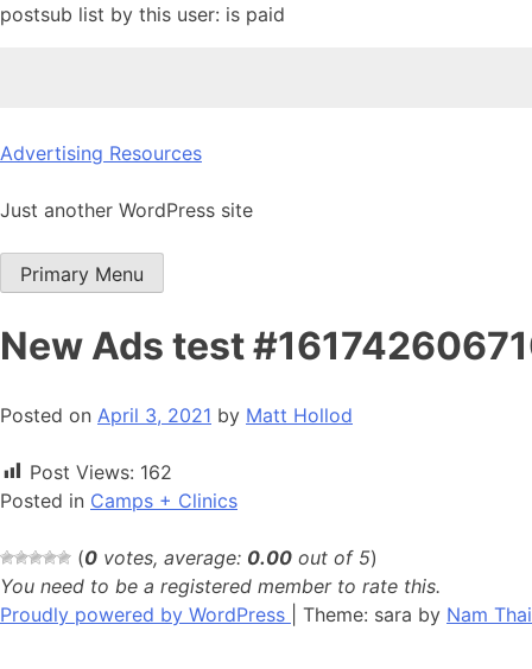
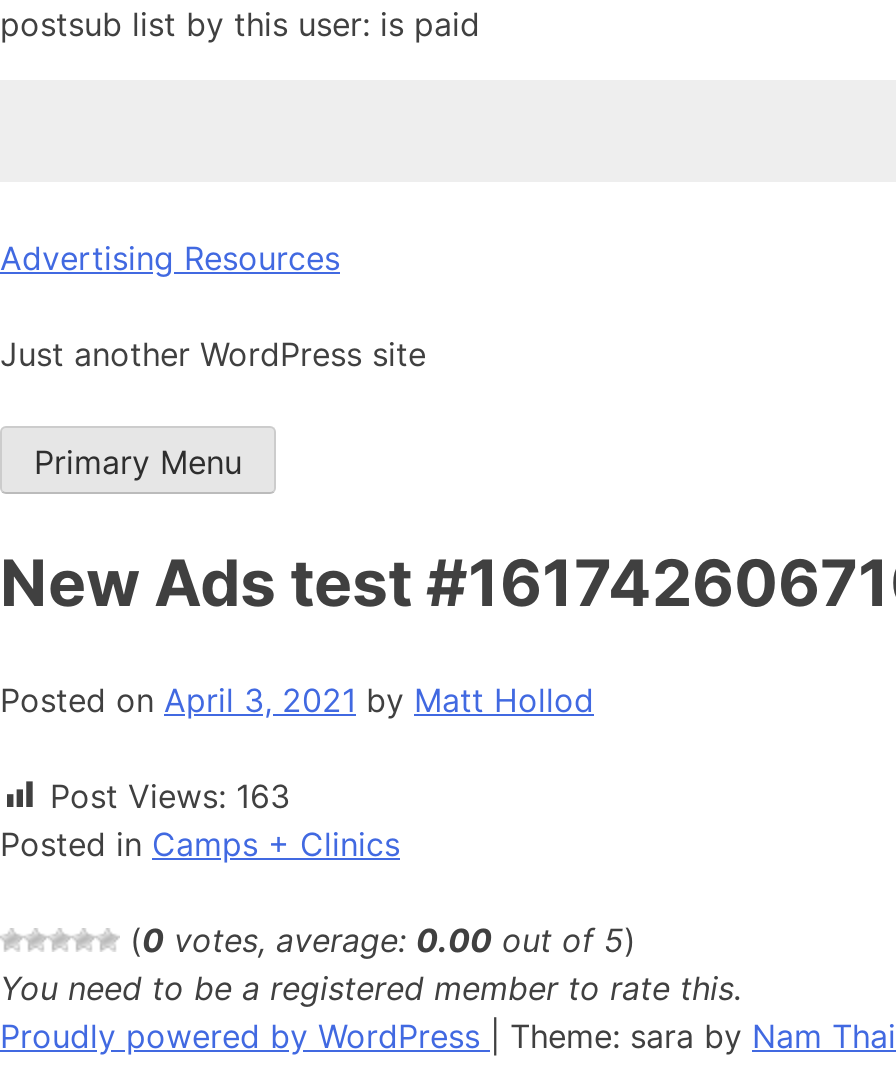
[30,460,172,483] Post Views: 162 -> [50,775,290,815] Post Views: 163

